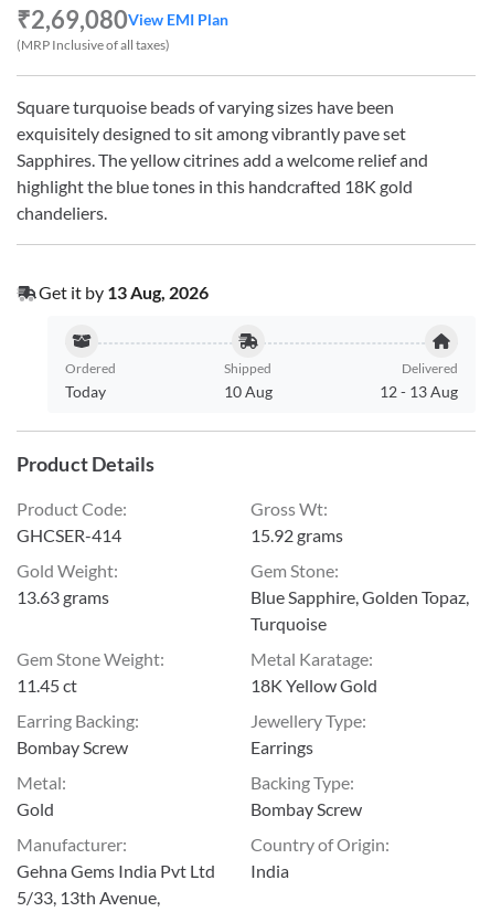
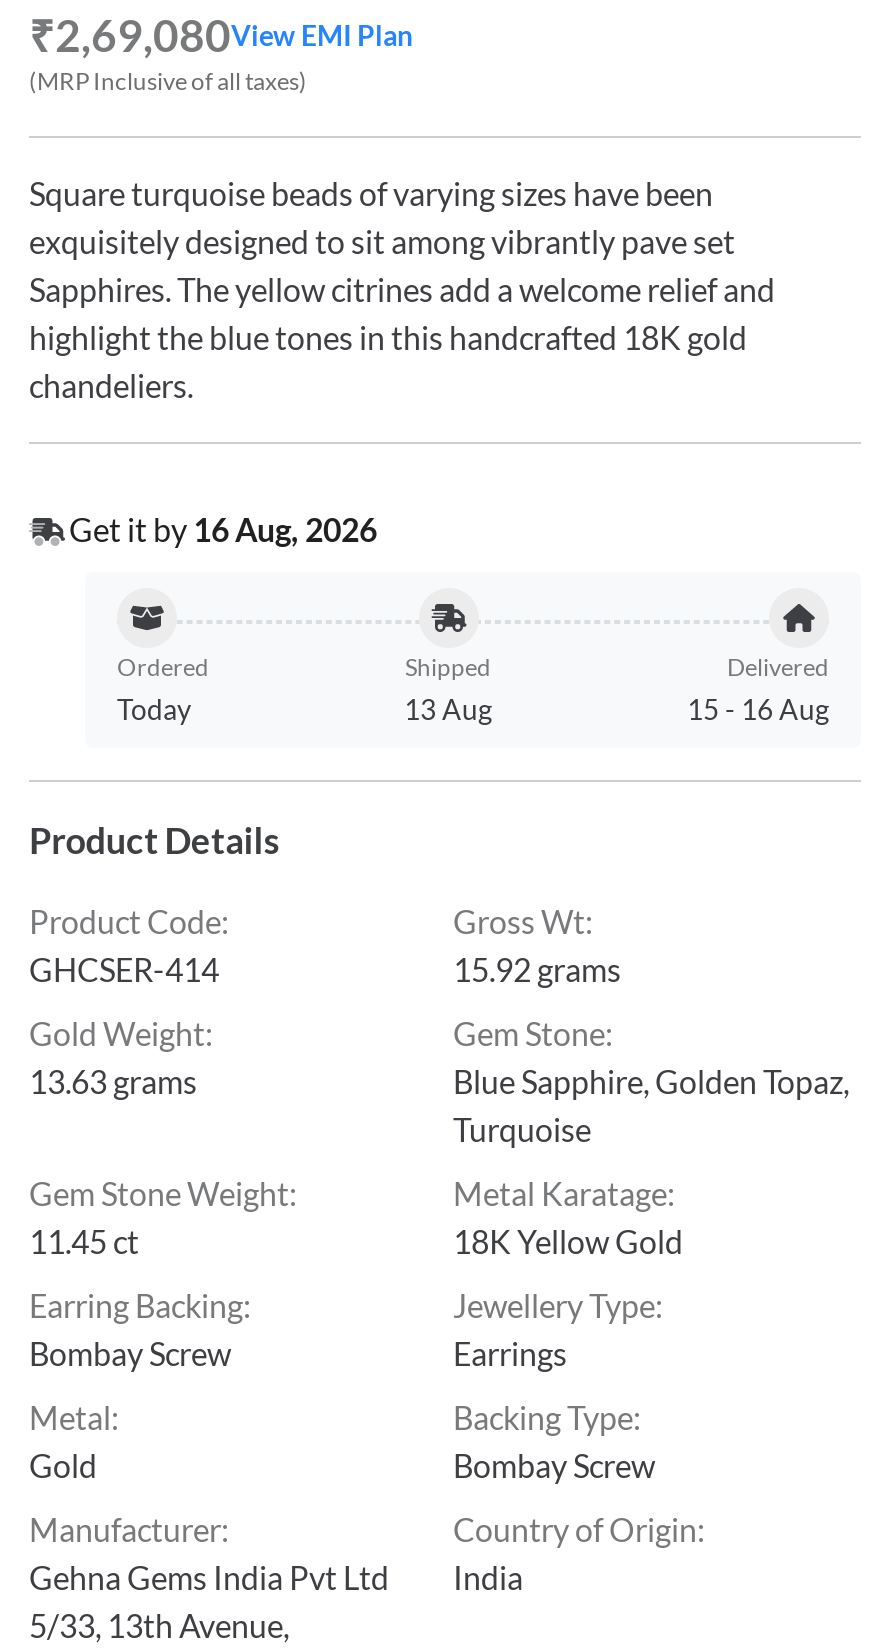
[39,282,209,303] Get it by 13 Aug, 2026 -> [69,510,377,548] Get it by 16 Aug, 2026
[223,382,272,401] 10 Aug -> [404,692,492,726] 13 Aug
[380,382,458,401] 12 - 13 Aug -> [687,692,829,726] 15 - 16 Aug

